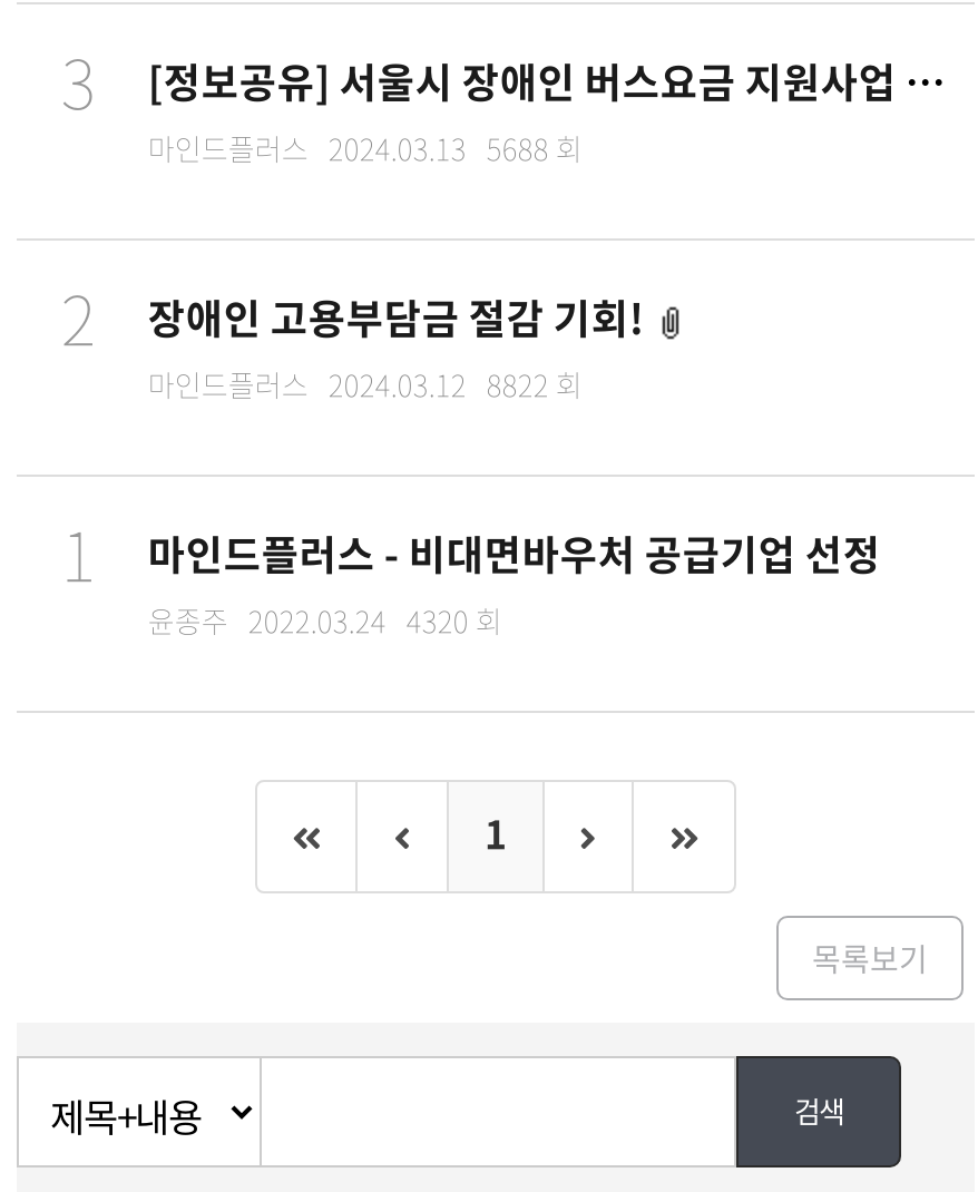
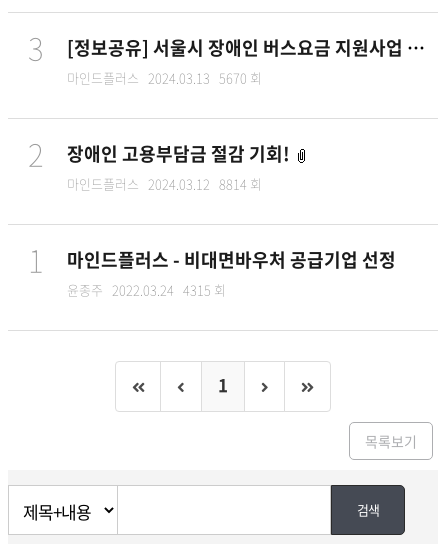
[148,127,582,169] 마인드플러스 2024.03.13 5688 회 -> [67,68,262,87] 마인드플러스 2024.03.13 5670 회
[148,363,582,405] 마인드플러스 2024.03.12 8822 회 -> [67,174,262,193] 마인드플러스 2024.03.12 8814 회
[148,599,502,641] 윤종주 2022.03.24 4320 회 -> [67,280,226,299] 윤종주 2022.03.24 4315 회

